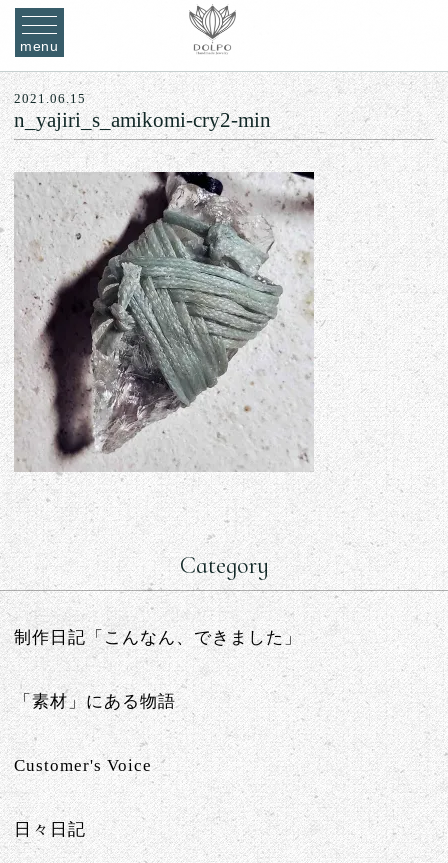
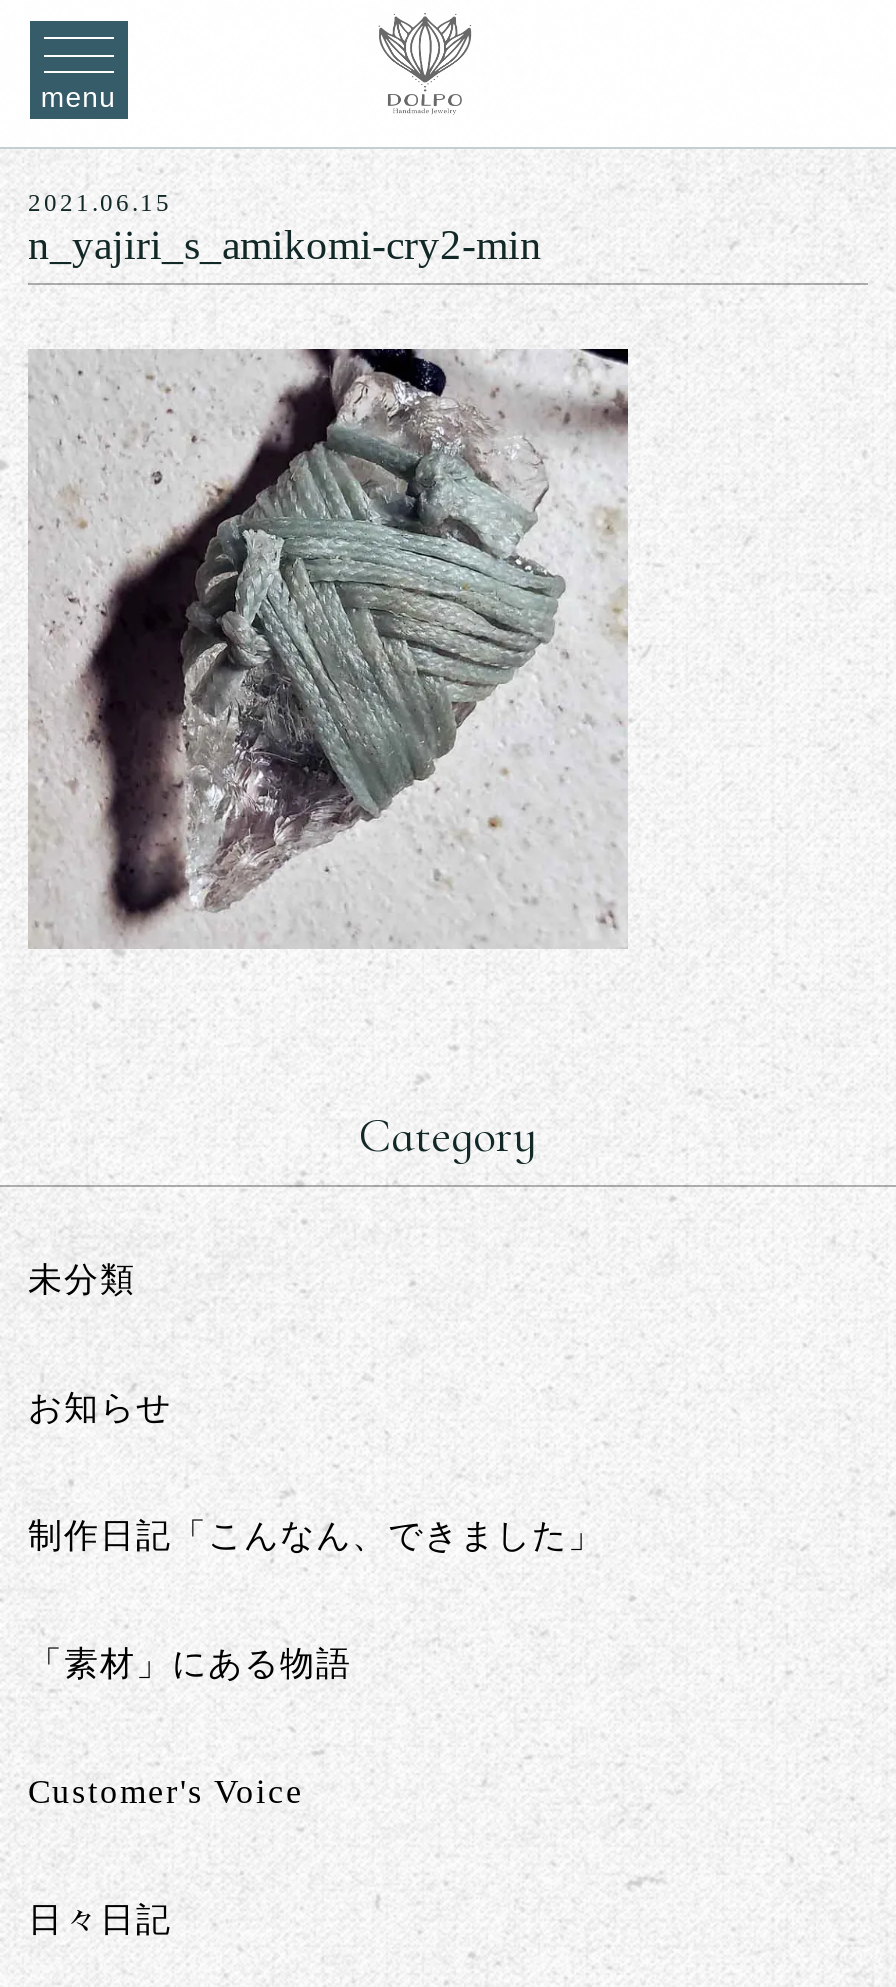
none -> [28,1262,172,1428] 未分類 | お知らせ

